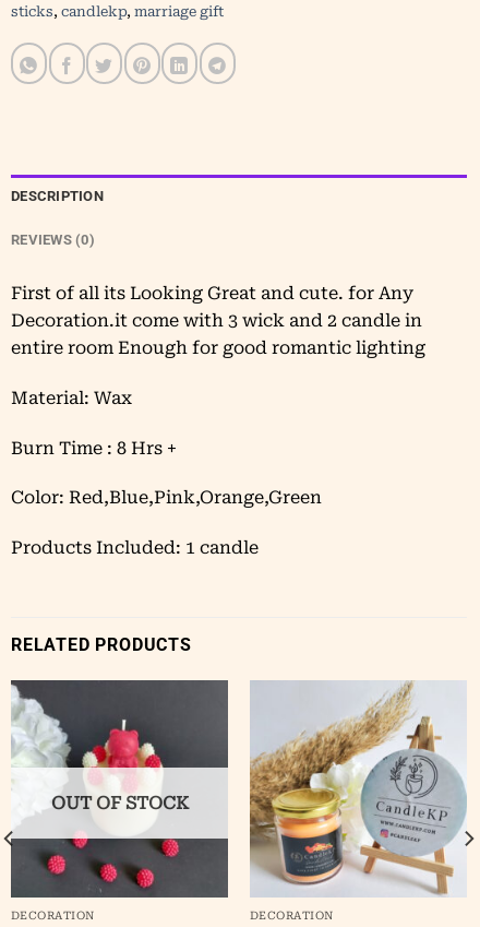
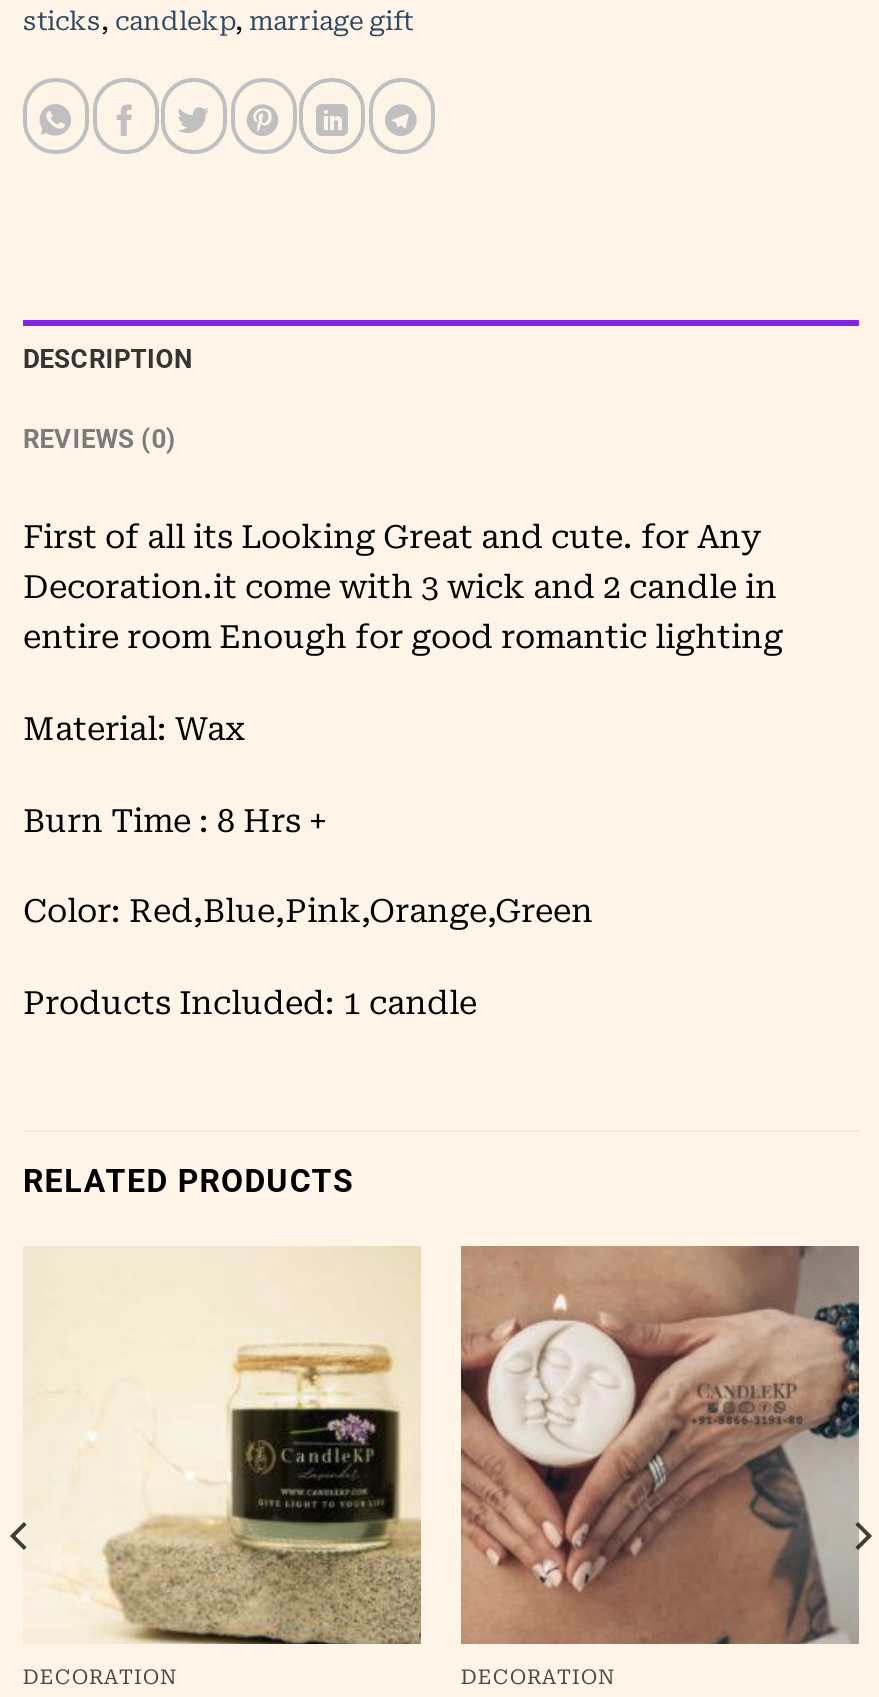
[10,679,229,899] [image] -> [23,1246,423,1644] [image]
[249,680,467,898] [image] -> [459,1244,861,1646] [image]
[51,792,188,813] OUT OF STOCK -> none

